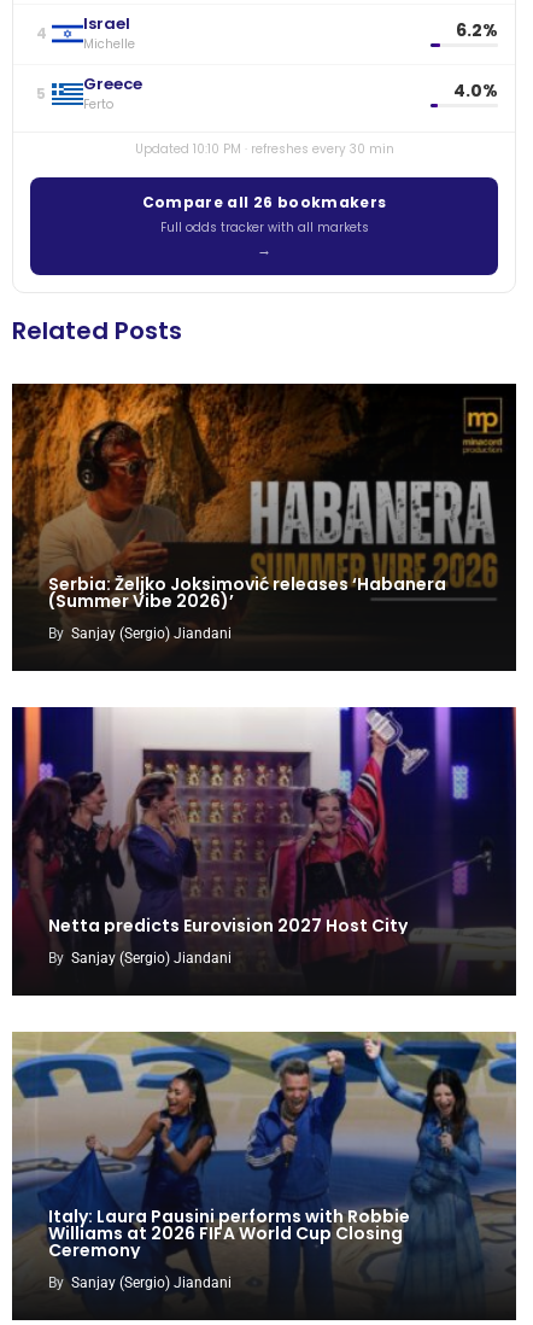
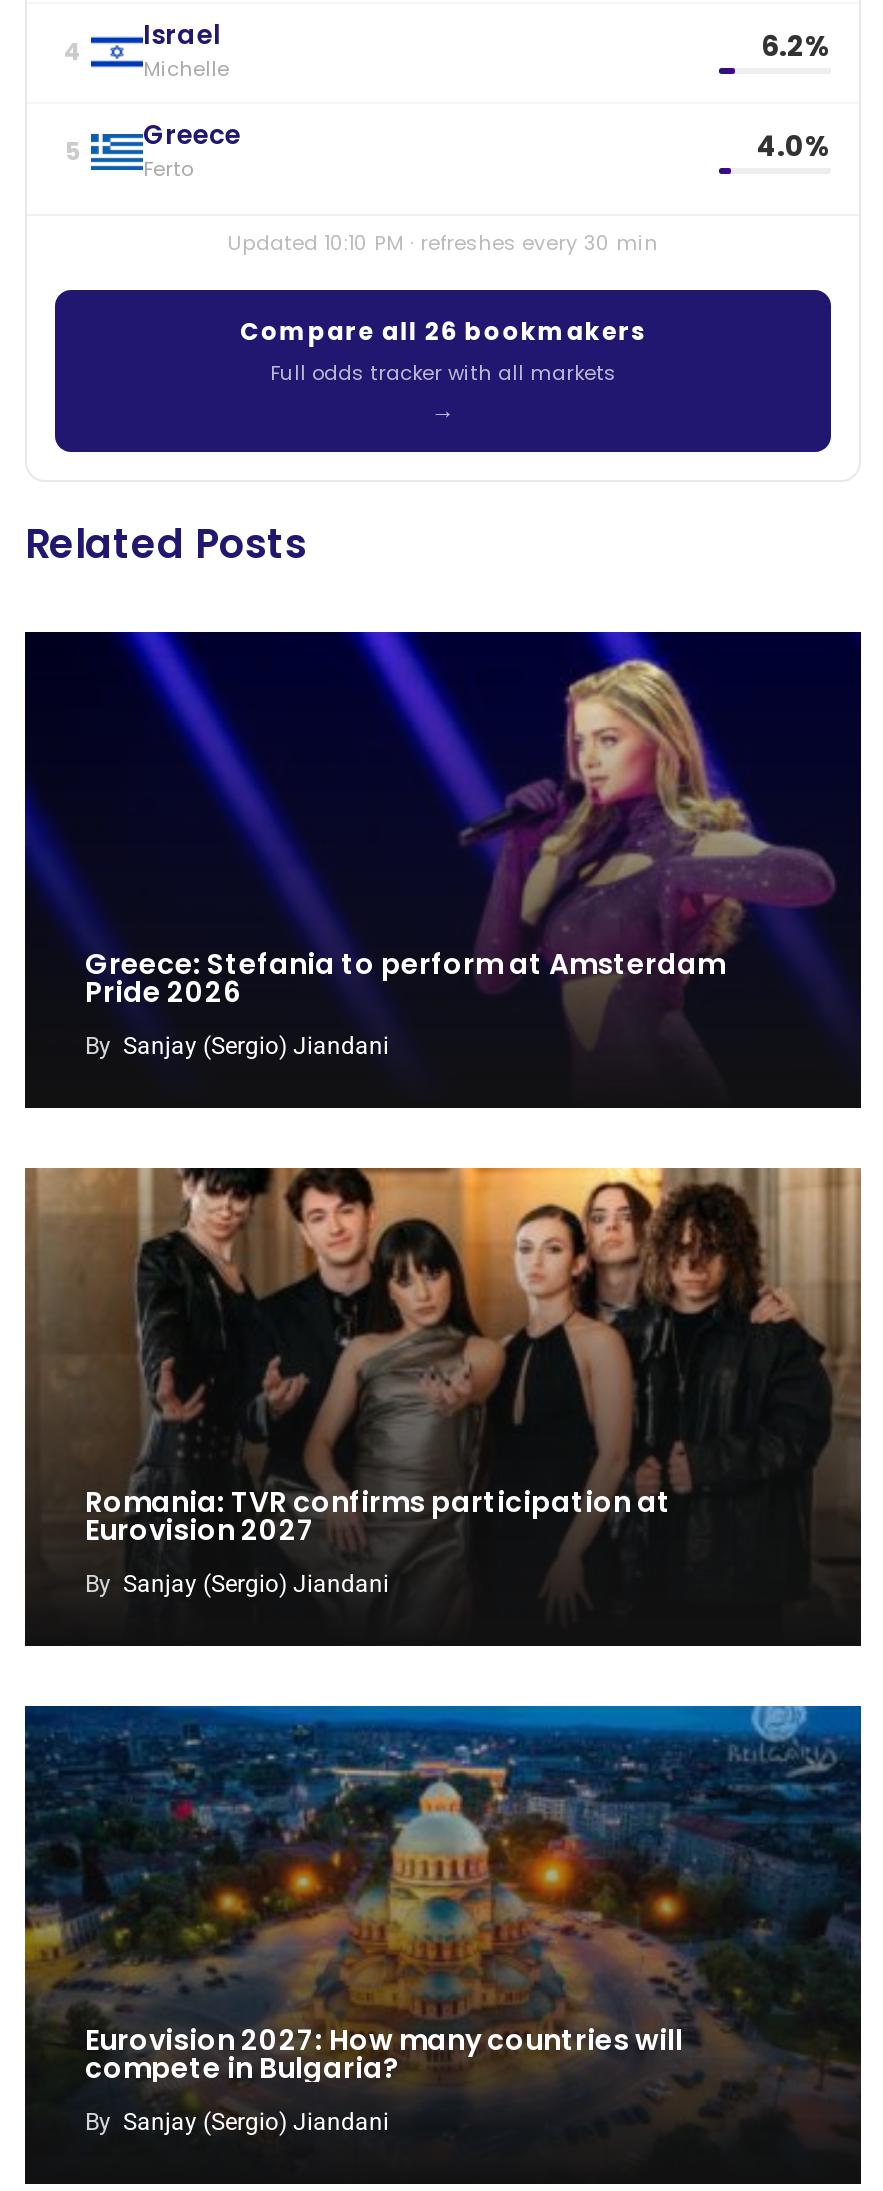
[11,383,516,632] [image] | Serbia: Željko Joksimović releases ‘Habanera | (Summer Vibe 2026)’ -> [23,630,861,1044] [image] | Greece: Stefania to perform at Amsterdam | Pride 2026
[11,706,516,961] [image] | Netta predicts Eurovision 2027 Host City -> [23,1166,861,1586] [image] | Romania: TVR confirms participation at | Eurovision 2027
[11,1031,517,1283] [image] | Italy: Laura Pausini performs with Robbie | Williams at 2026 FIFA World Cup Closing | Ceremony -> [23,1704,863,2120] [image] | Eurovision 2027: How many countries will | compete in Bulgaria?

